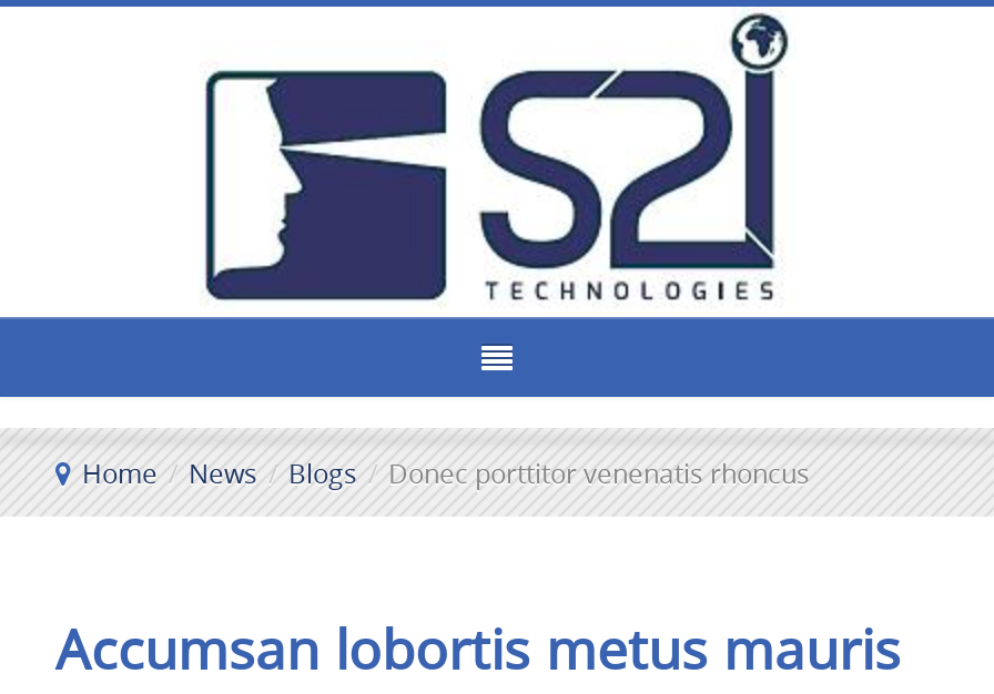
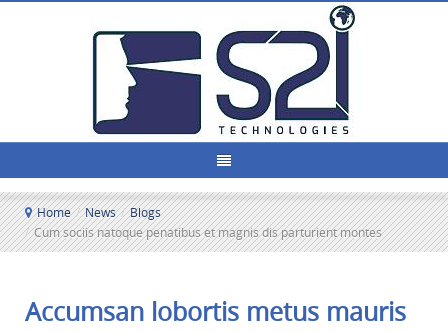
[82,455,810,490] Home / News / Blogs / Donec porttitor venenatis rhoncus -> [25,204,382,240] Home / News / Blogs | / Cum sociis natoque penatibus et magnis dis parturient montes

